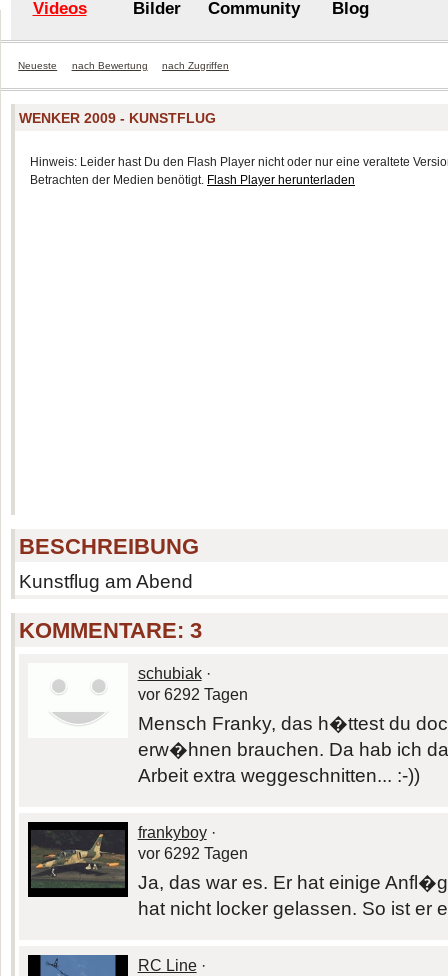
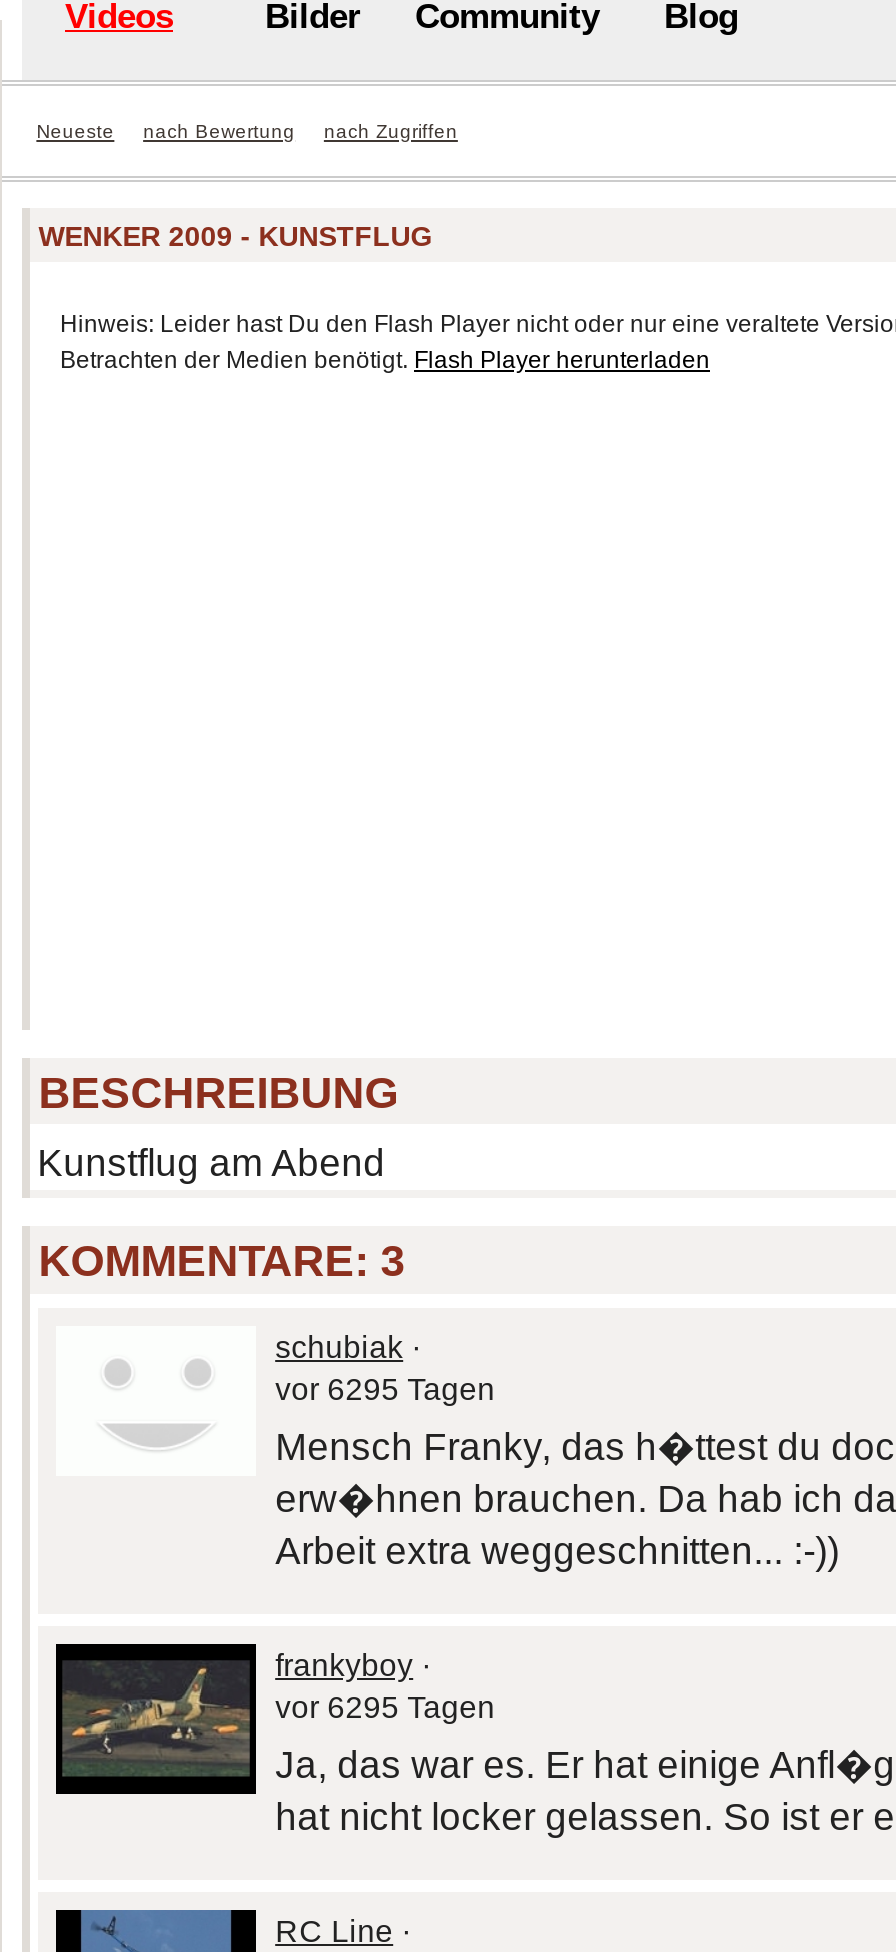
[138,686,248,703] vor 6292 Tagen -> [275,1372,495,1406] vor 6295 Tagen
[138,845,248,862] vor 6292 Tagen -> [275,1690,495,1724] vor 6295 Tagen

